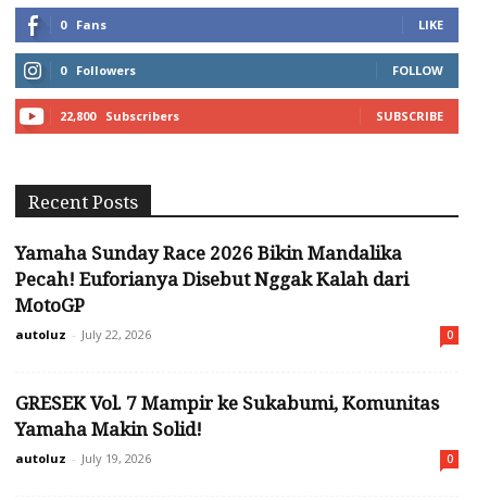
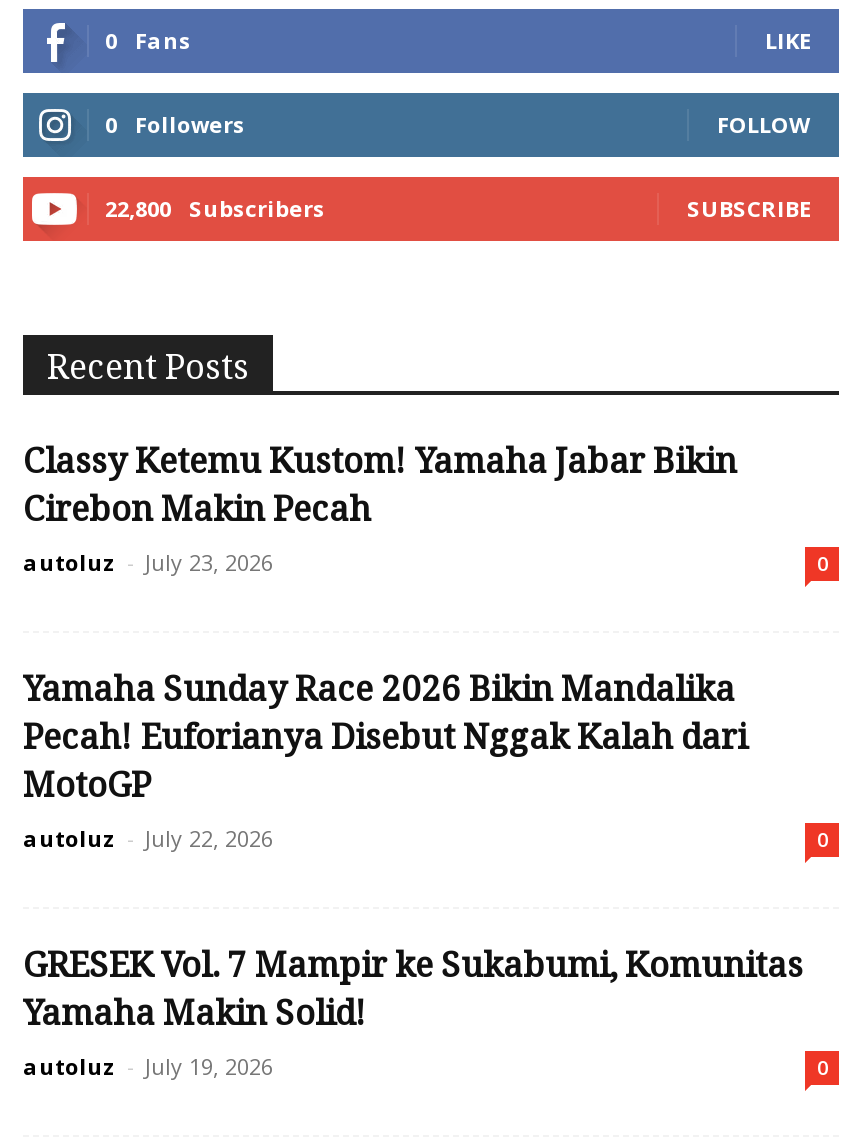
none -> [23,442,829,578] Classy Ketemu Kustom! Yamaha Jabar Bikin | Cirebon Makin Pecah | autoluz - July 23, 2026 | 0

